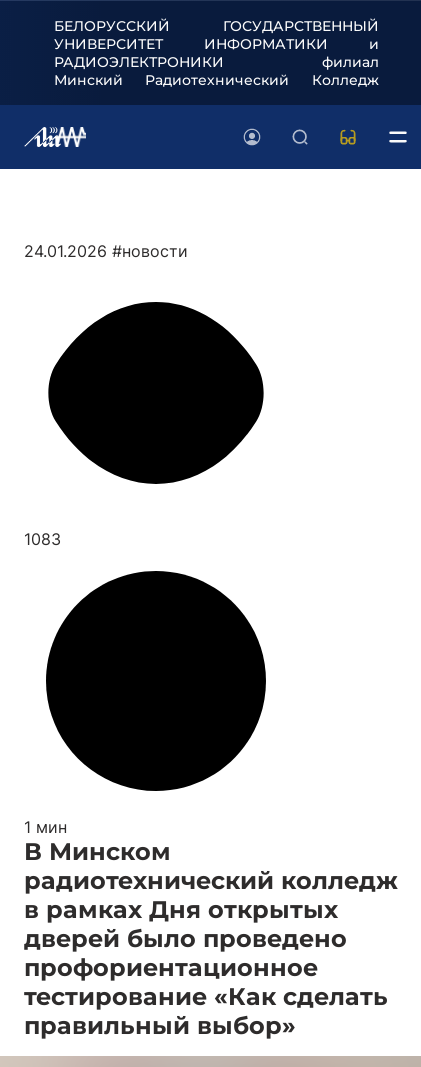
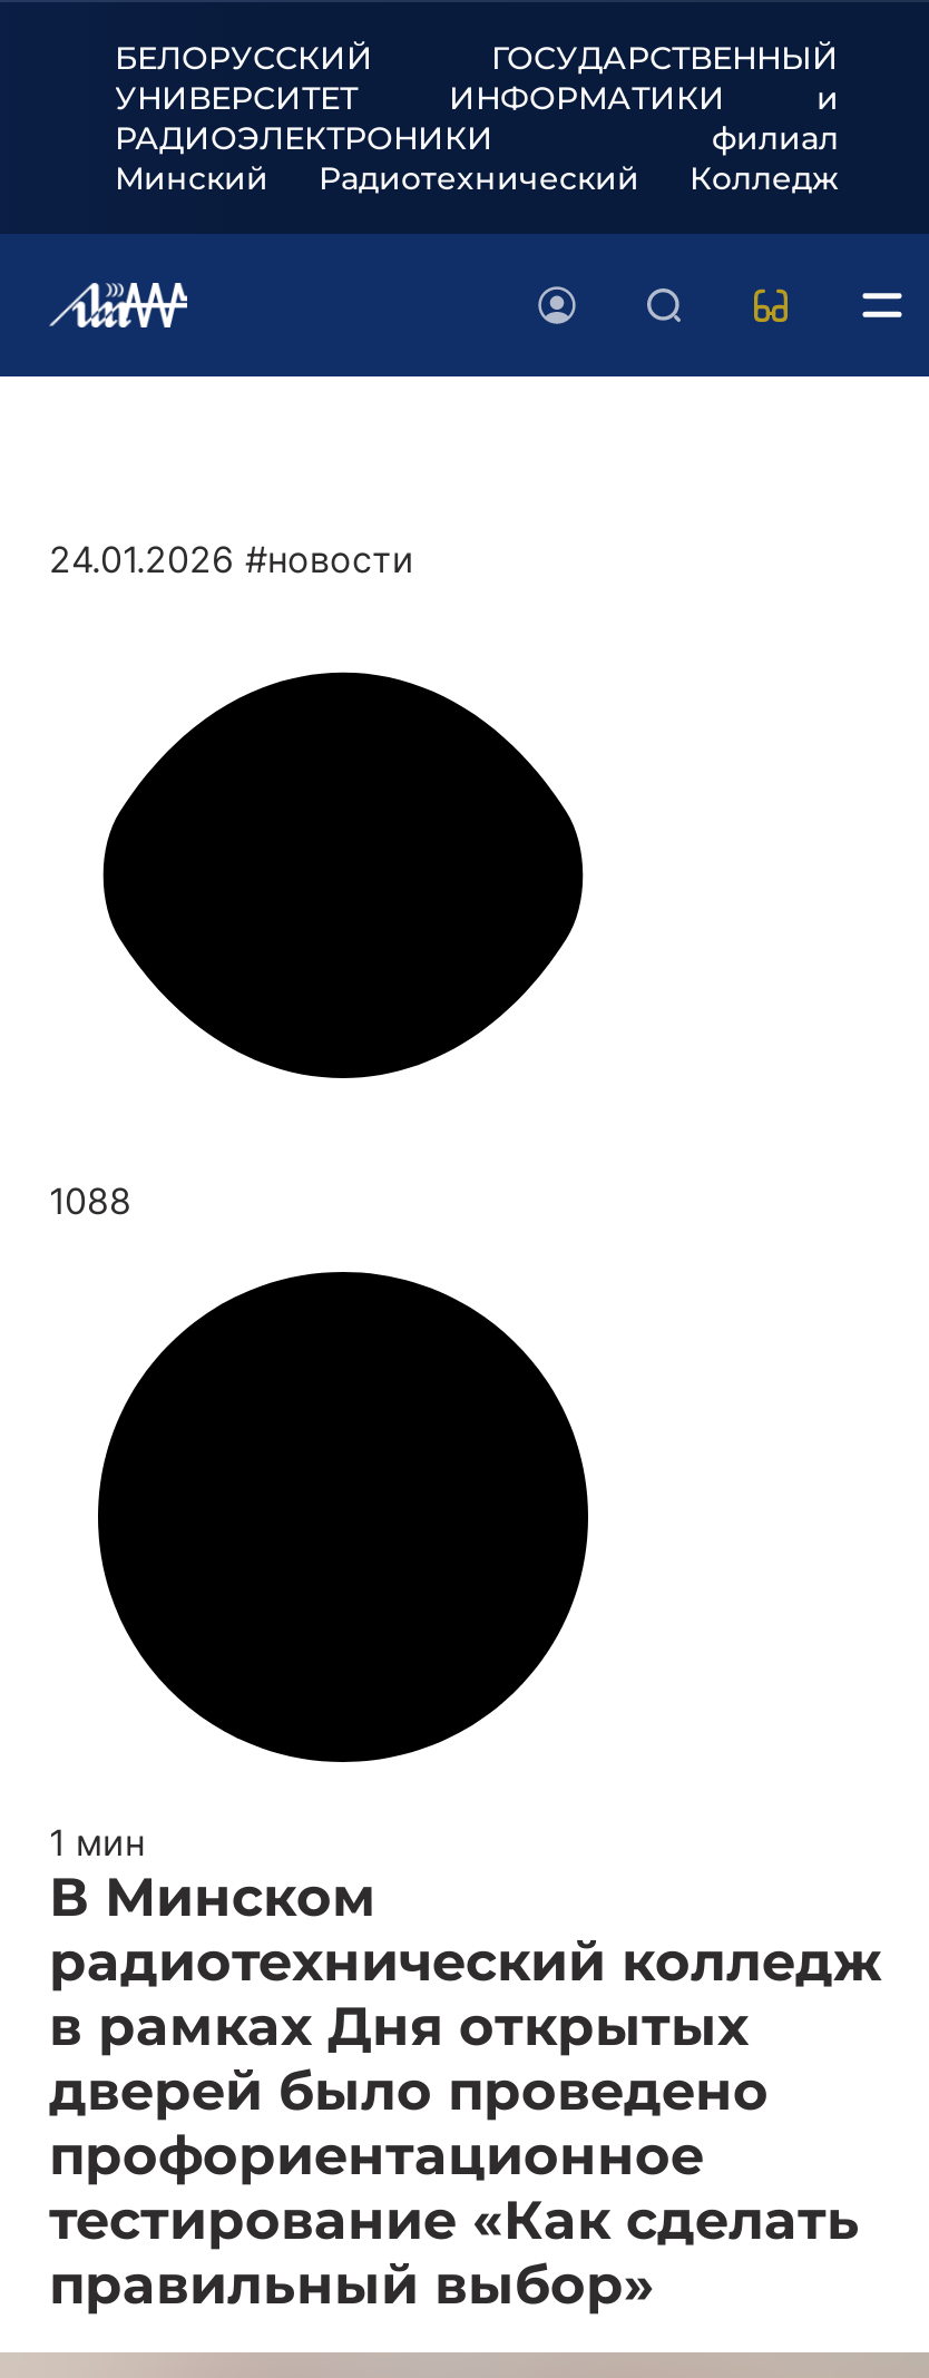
[24,529,61,549] 1083 -> [49,1178,131,1223] 1088

